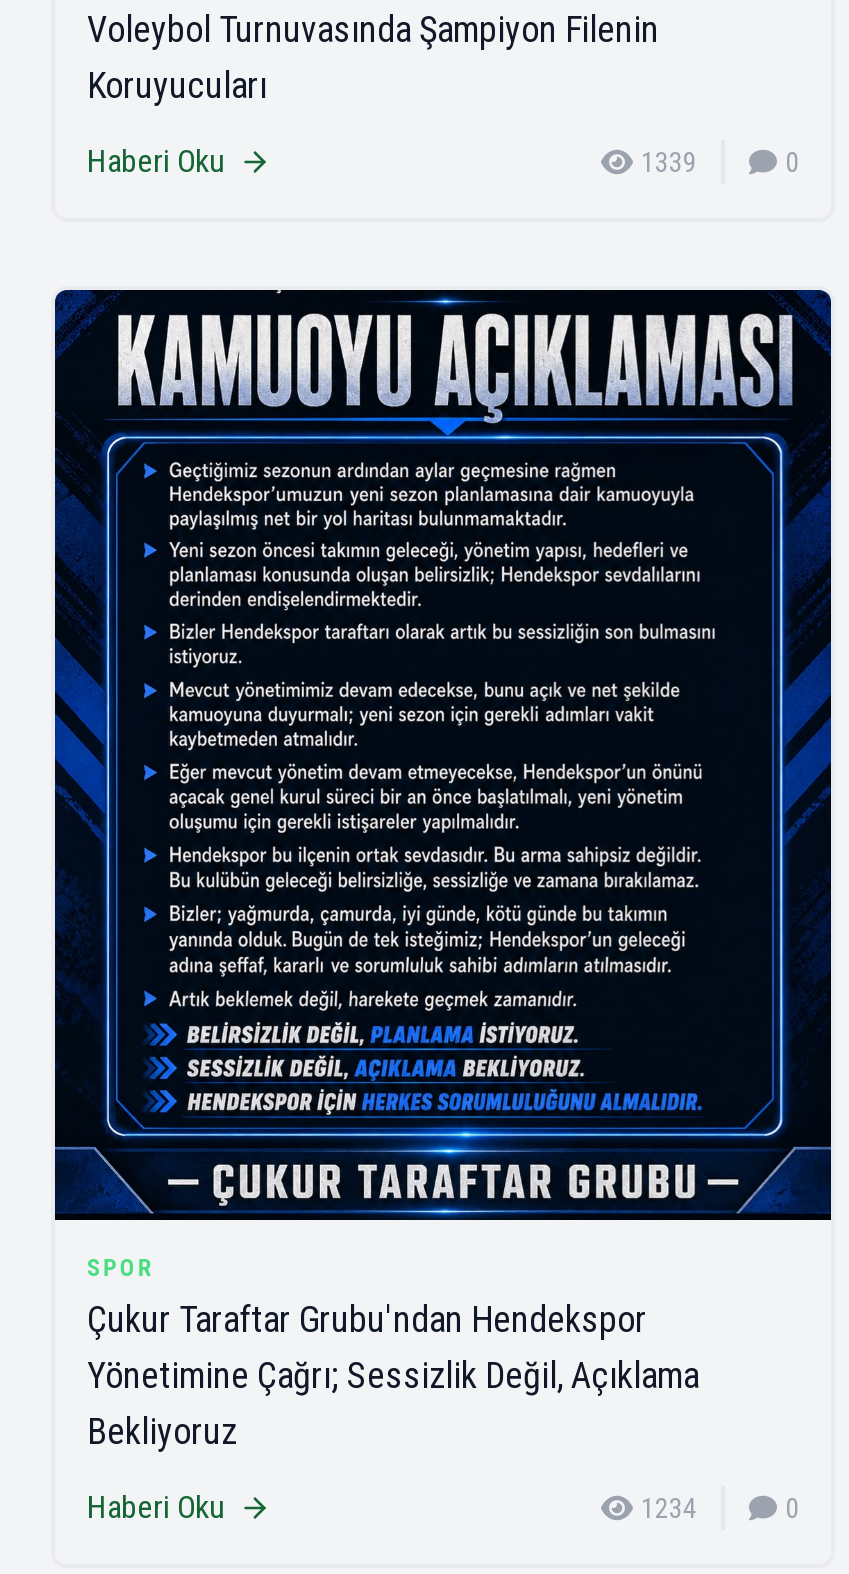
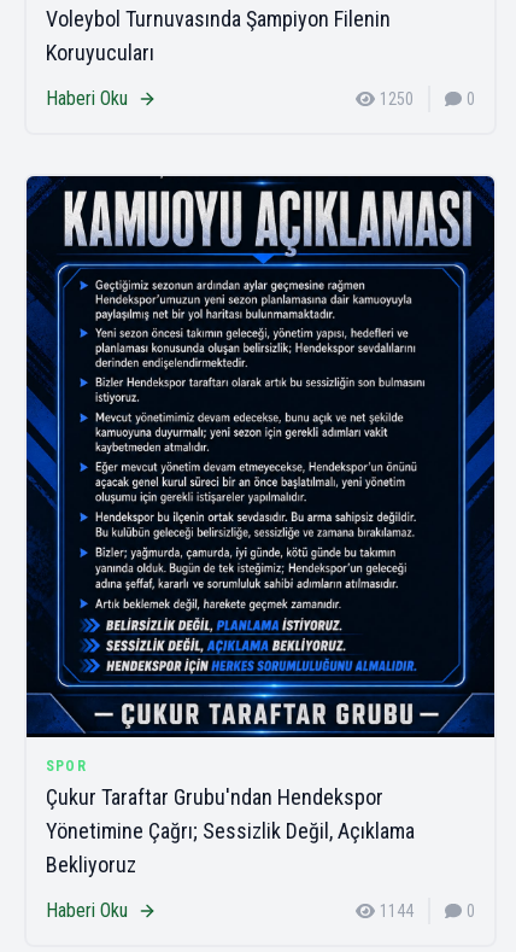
[641,146,697,178] 1339 -> [380,89,414,109] 1250
[641,1492,697,1524] 1234 -> [380,901,414,920] 1144

